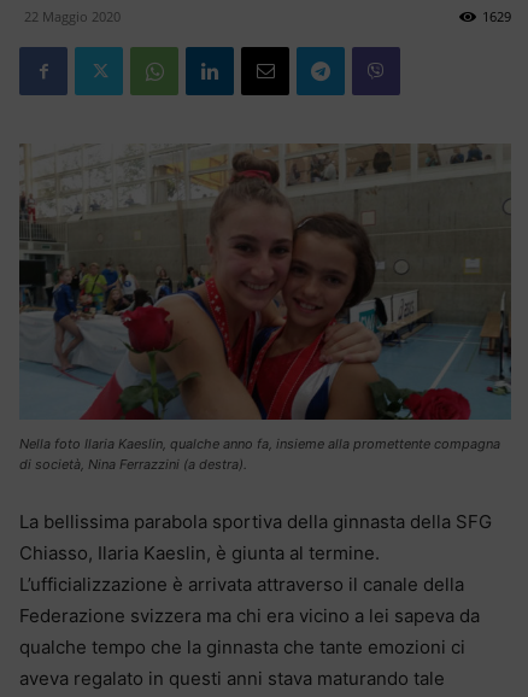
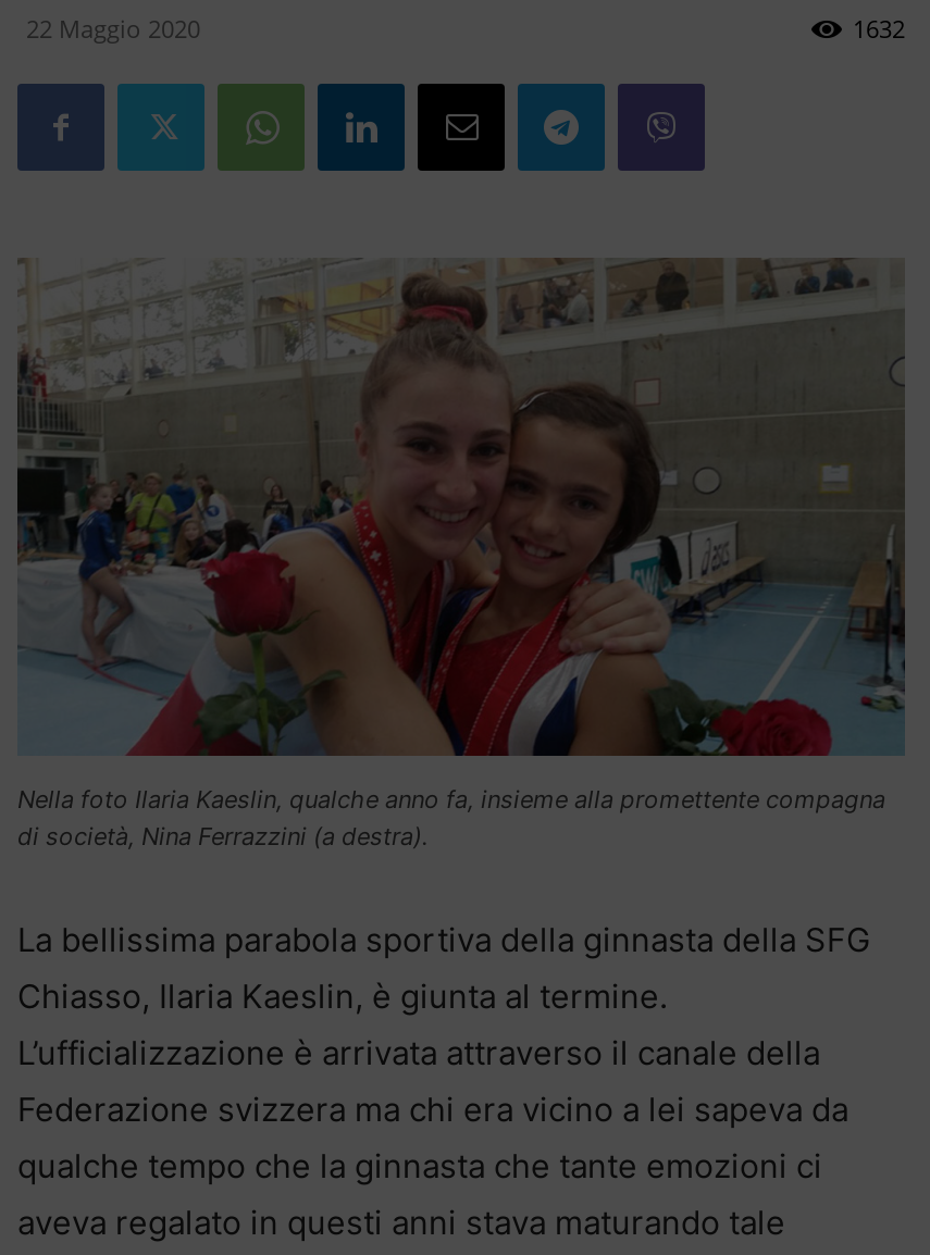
[482,7,511,25] 1629 -> [853,12,905,45] 1632

